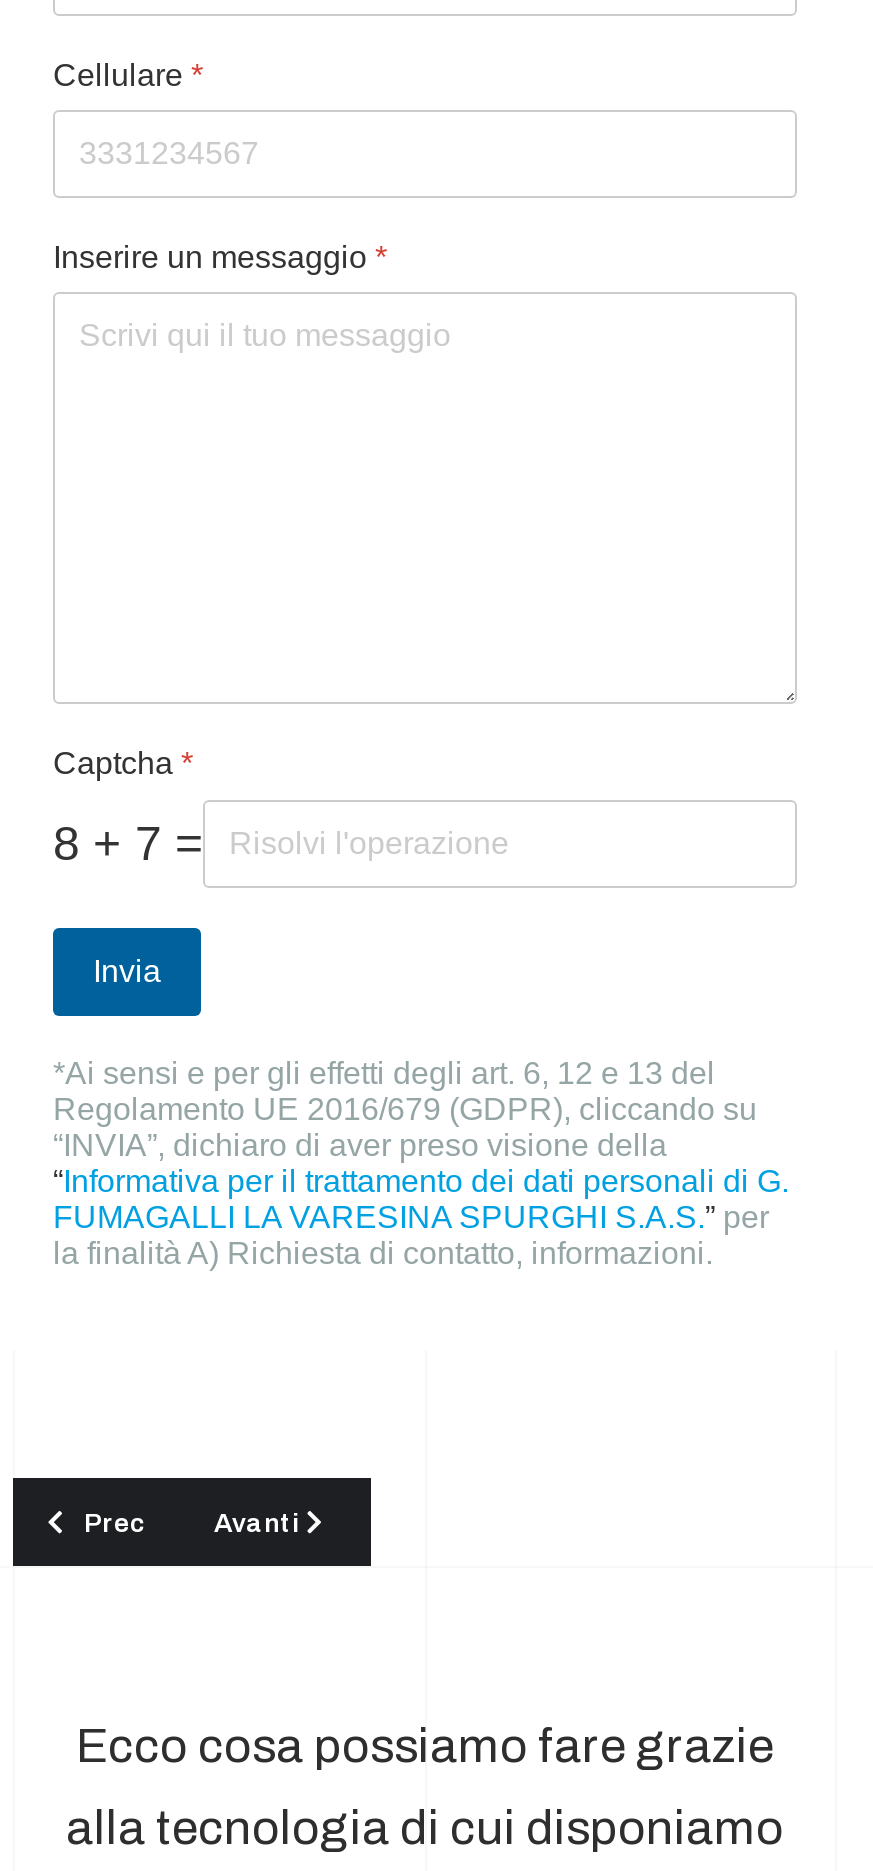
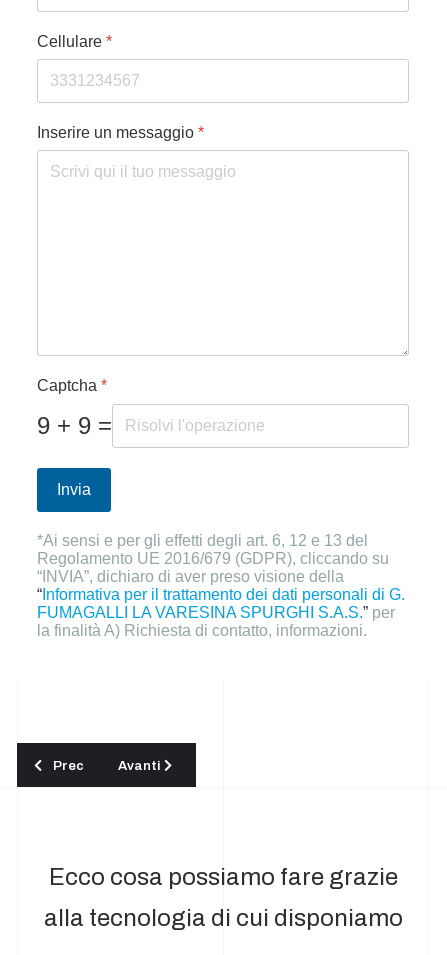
[53,815,203,869] 8 + 7 = -> [37,411,112,438] 9 + 9 =

